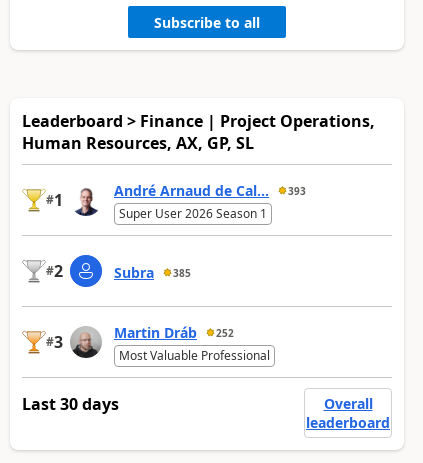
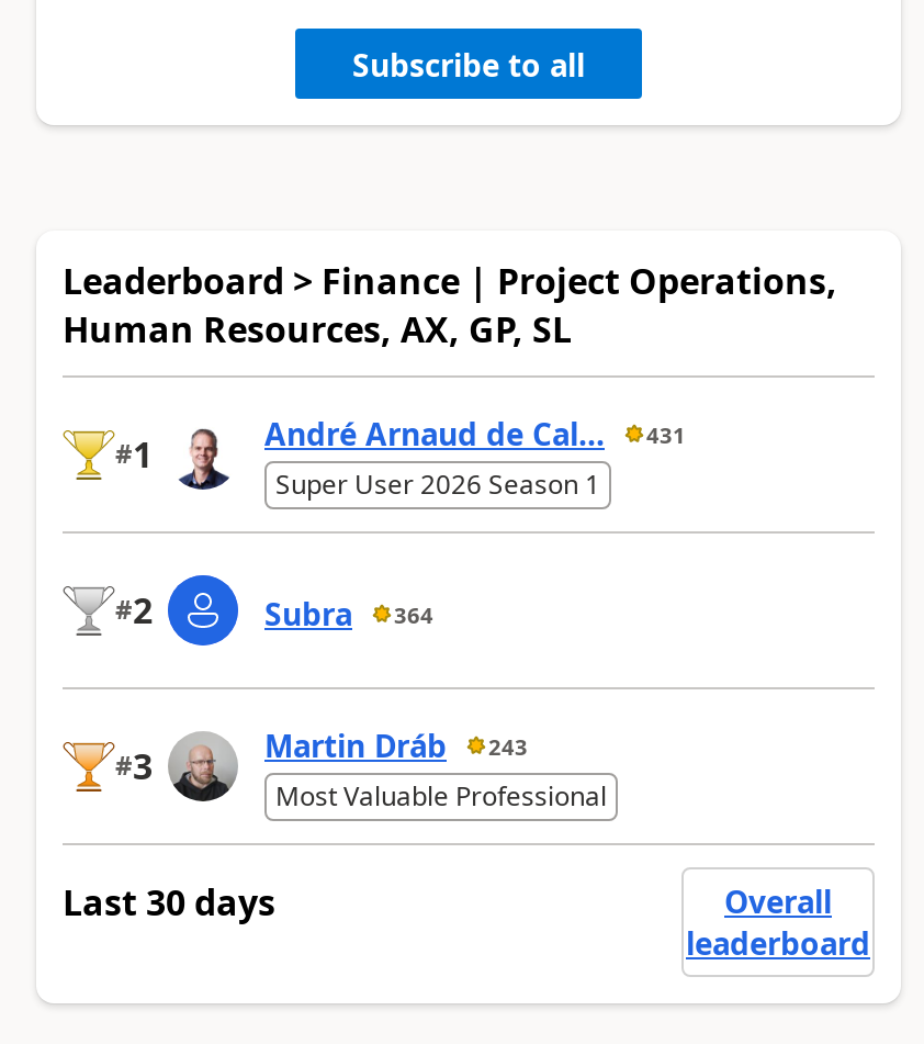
[114,181,306,200] André Arnaud de Cal... 393 -> [264,413,686,455] André Arnaud de Cal... 431
[114,263,191,282] Subra 385 -> [264,593,433,635] Subra 364
[114,323,234,342] Martin Dráb 252 -> [264,725,528,767] Martin Dráb 243

